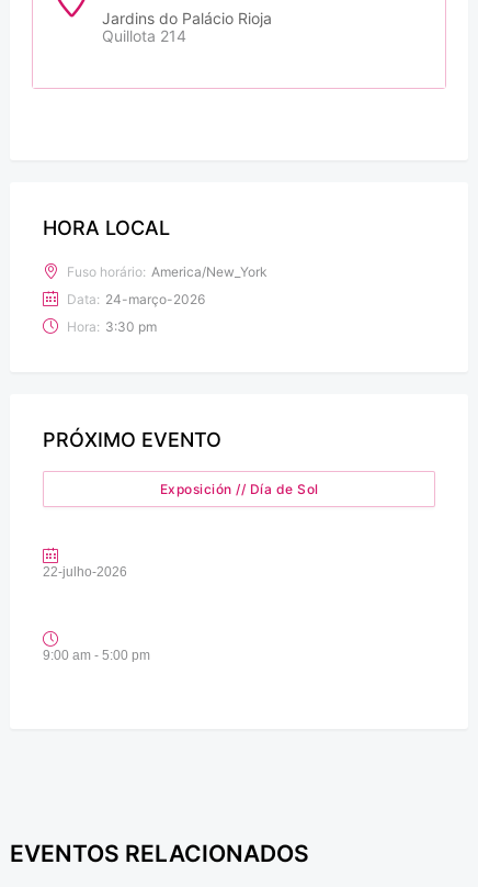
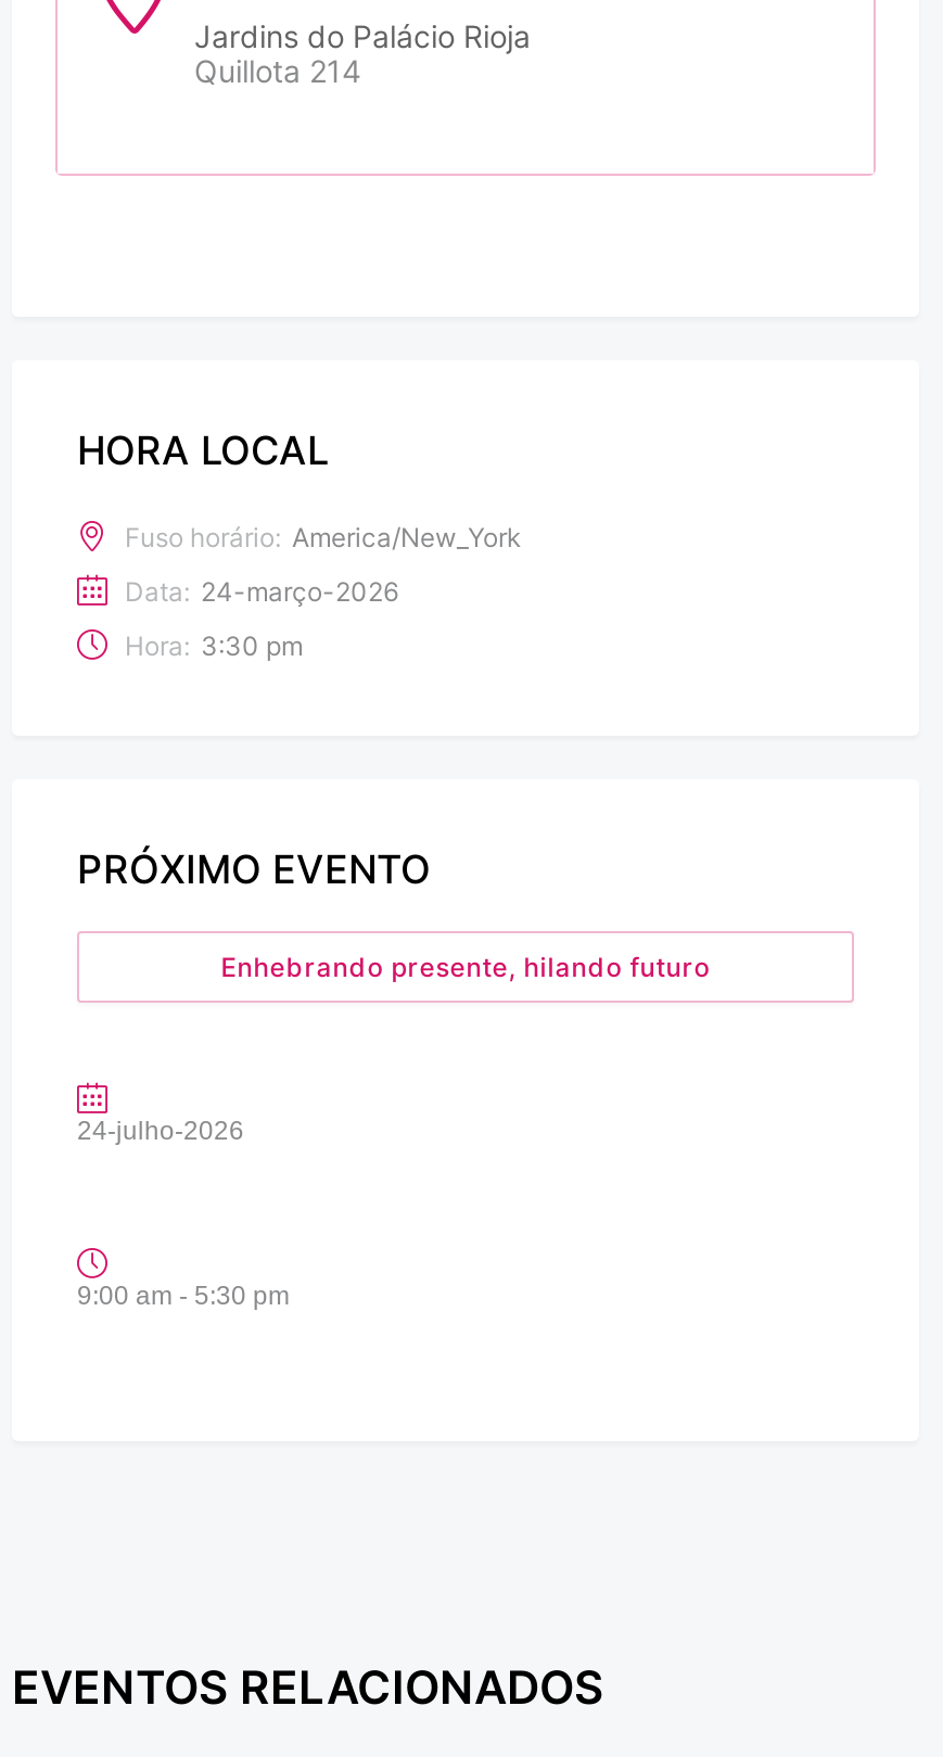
[160,481,318,498] Exposición // Día de Sol -> [221,951,710,984] Enhebrando presente, hilando futuro
[43,565,127,580] 22-julho-2026 -> [77,1116,244,1147] 24-julho-2026
[43,648,150,663] 9:00 am - 5:00 pm -> [77,1281,290,1312] 9:00 am - 5:30 pm

